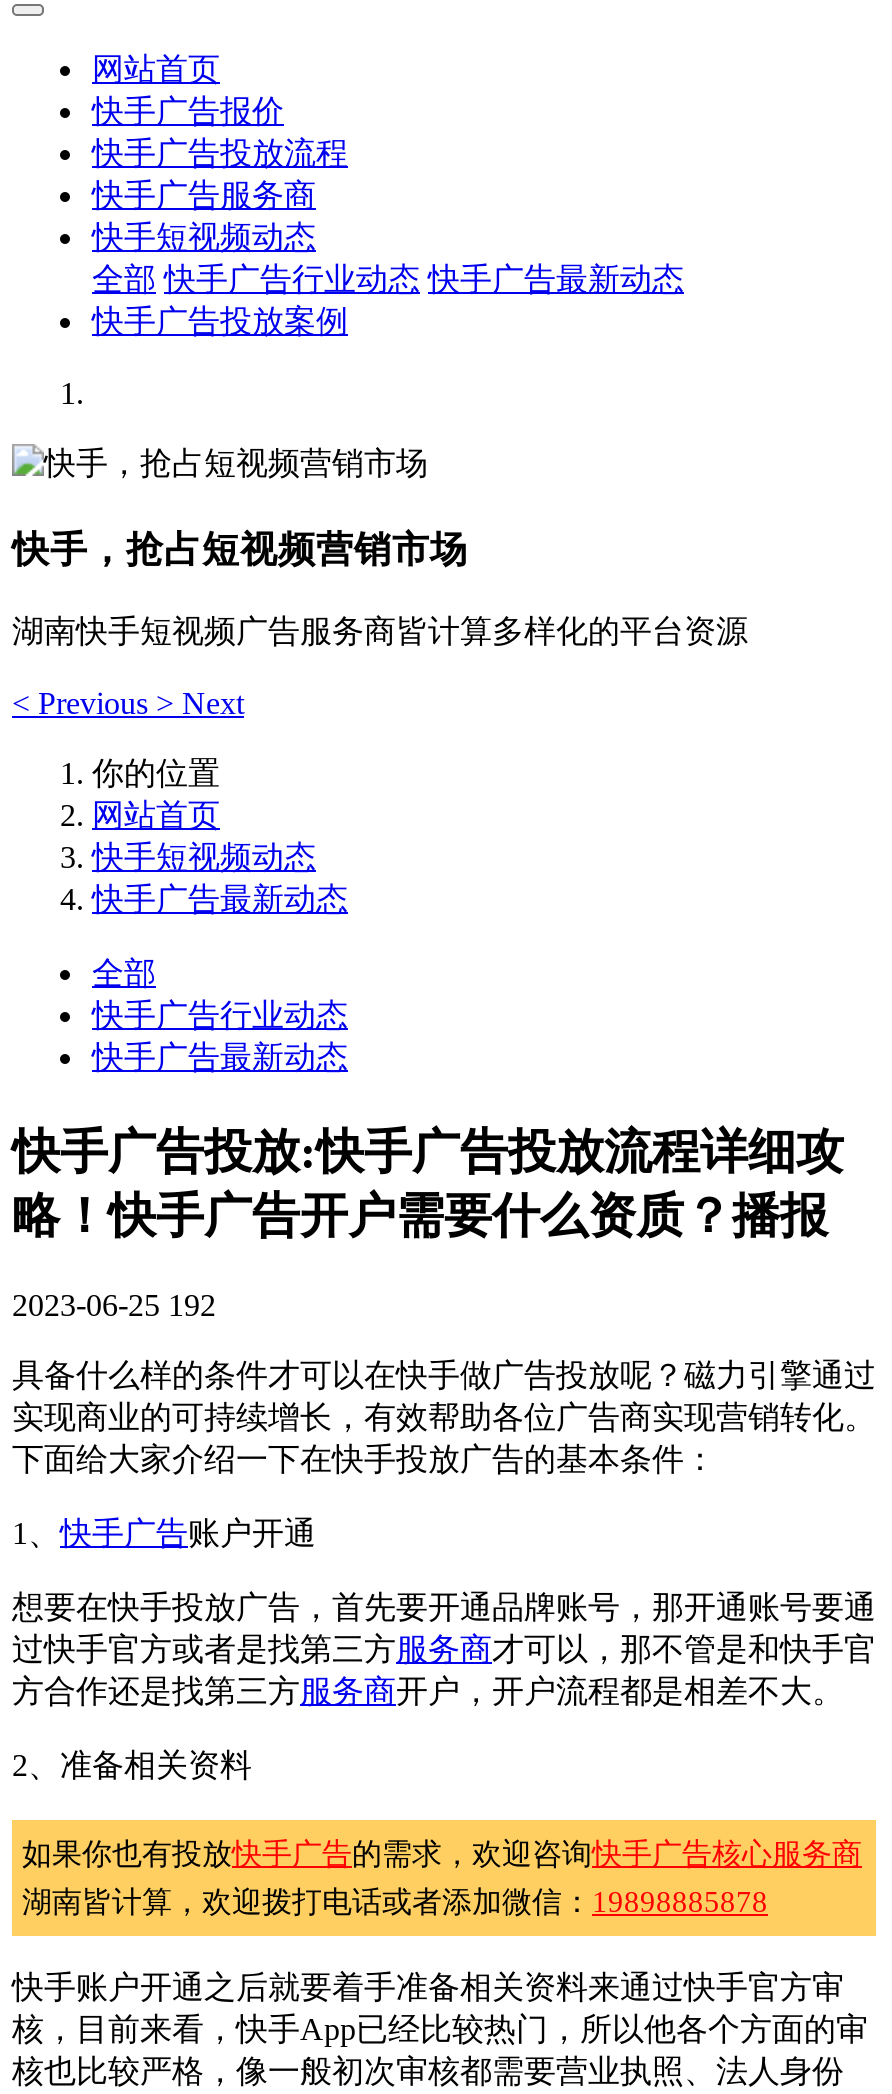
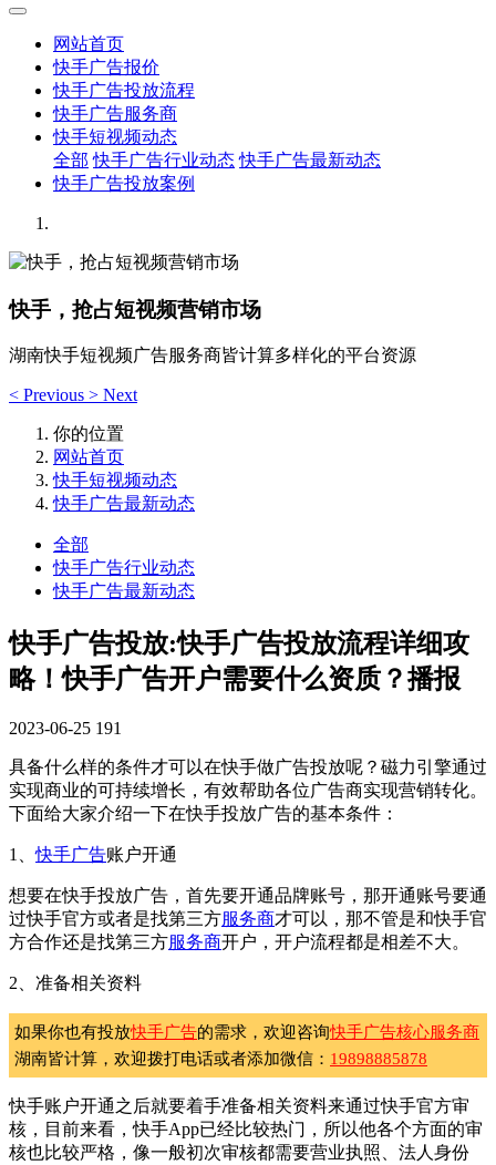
[12,1288,216,1322] 2023-06-25 192 -> [9,719,122,738] 2023-06-25 191

